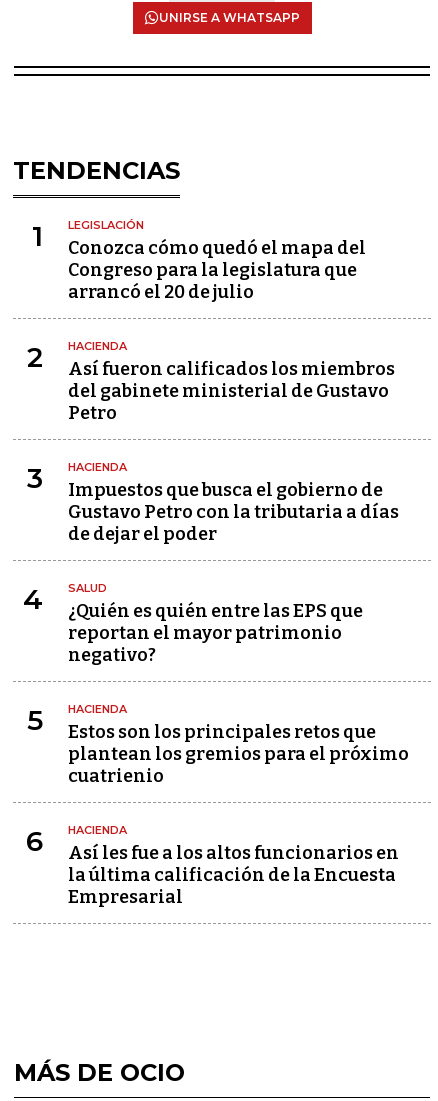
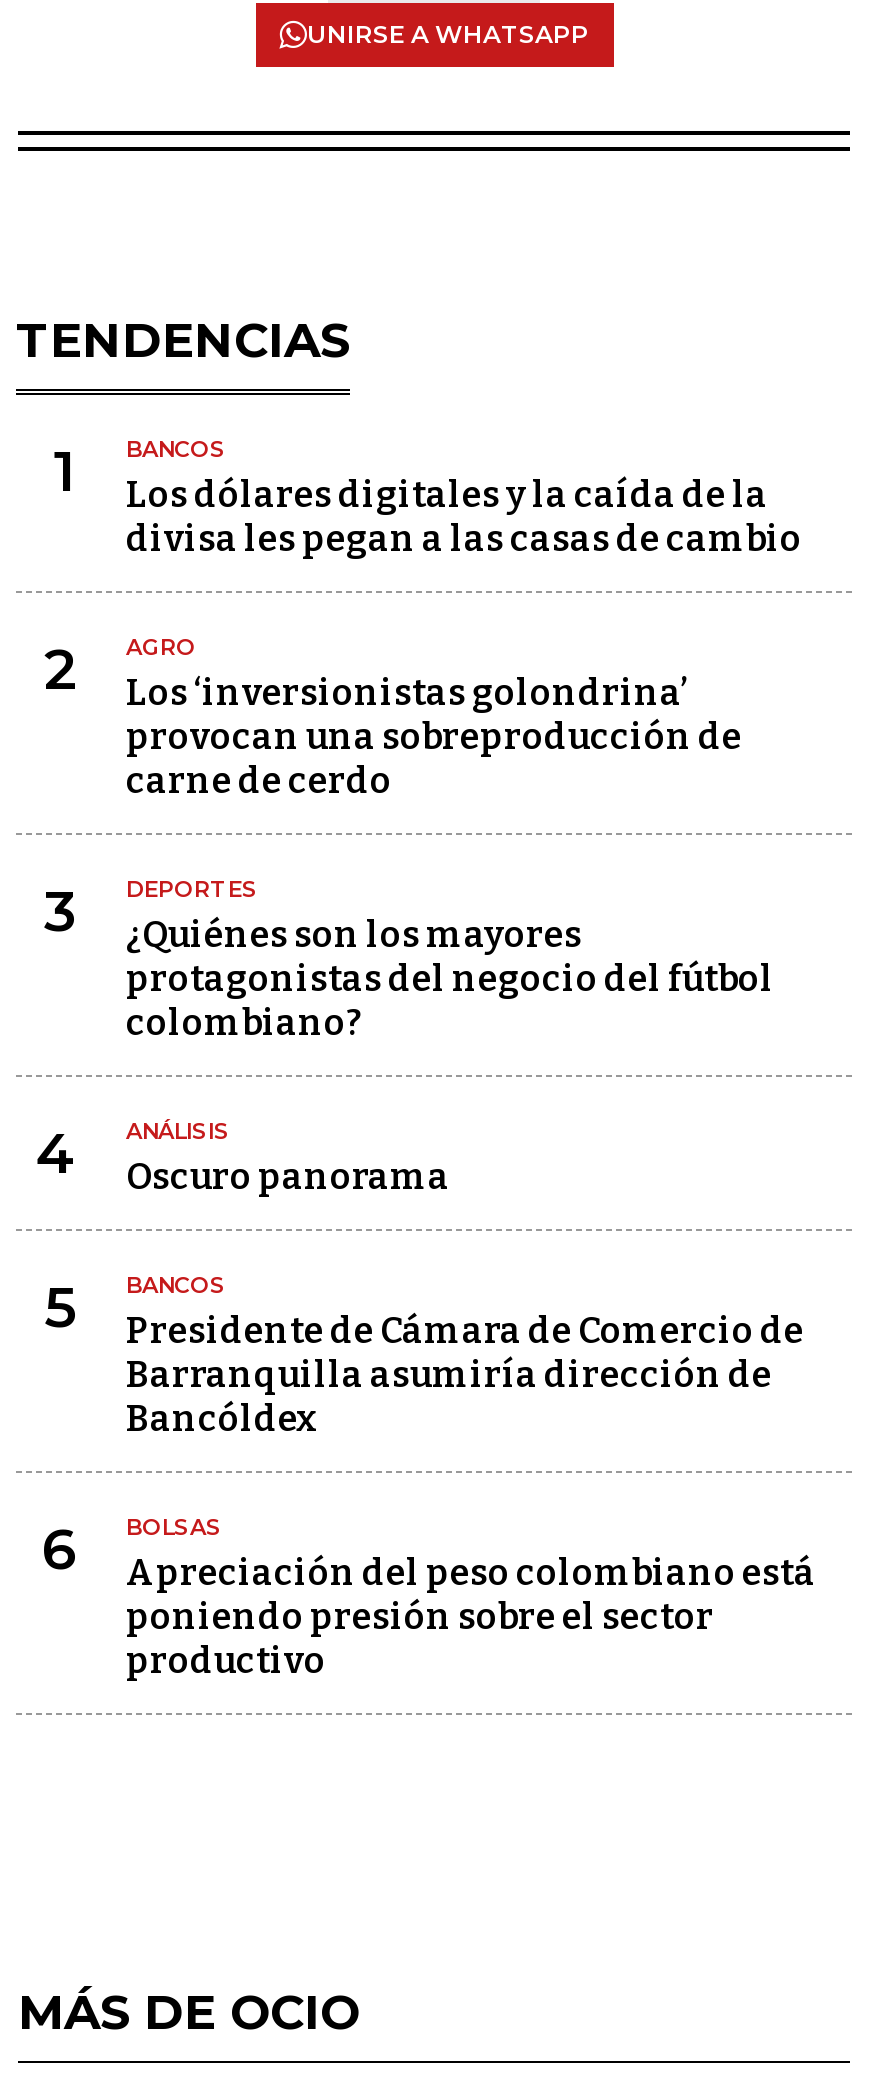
[68,218,366,303] LEGISLACIÓN | Conozca cómo quedó el mapa del | Congreso para la legislatura que | arrancó el 20 de julio -> [126,435,802,561] BANCOS | Los dólares digitales y la caída de la | divisa les pegan a las casas de cambio
[68,339,395,424] HACIENDA | Así fueron calificados los miembros | del gabinete ministerial de Gustavo | Petro -> [126,633,742,803] AGRO | Los ‘inversionistas golondrina’ | provocan una sobreproducción de | carne de cerdo
[68,460,399,545] HACIENDA | Impuestos que busca el gobierno de | Gustavo Petro con la tributaria a días | de dejar el poder -> [126,875,774,1045] DEPORTES | ¿Quiénes son los mayores | protagonistas del negocio del fútbol | colombiano?
[68,581,363,666] SALUD | ¿Quién es quién entre las EPS que | reportan el mayor patrimonio | negativo? -> [126,1117,450,1199] ANÁLISIS | Oscuro panorama
[68,702,409,787] HACIENDA | Estos son los principales retos que | plantean los gremios para el próximo | cuatrienio -> [126,1271,804,1441] BANCOS | Presidente de Cámara de Comercio de | Barranquilla asumiría dirección de | Bancóldex
[68,823,399,908] HACIENDA | Así les fue a los altos funcionarios en | la última calificación de la Encuesta | Empresarial -> [126,1513,816,1683] BOLSAS | Apreciación del peso colombiano está | poniendo presión sobre el sector | productivo

